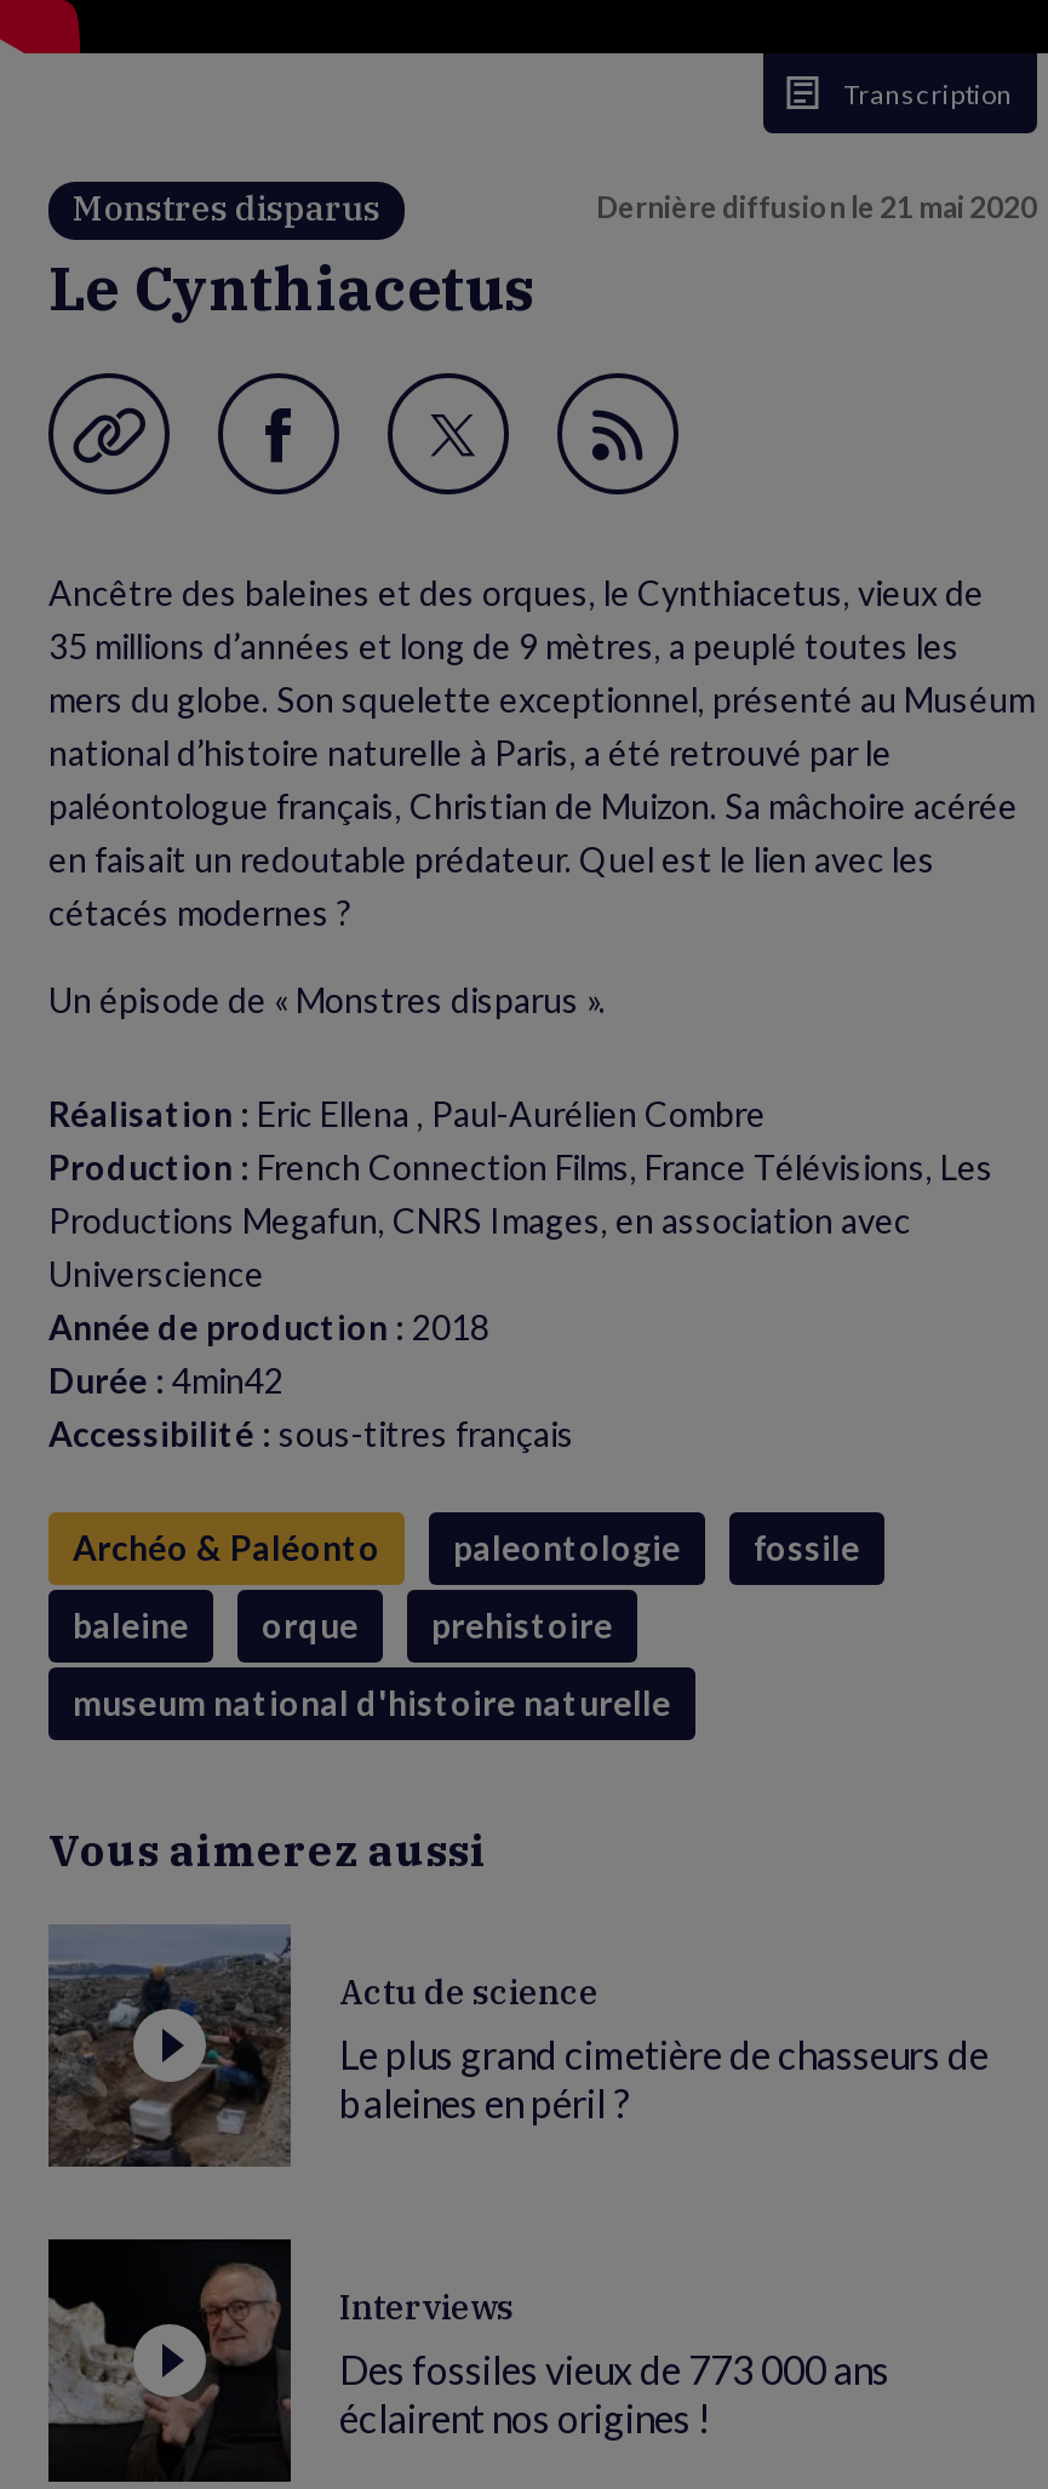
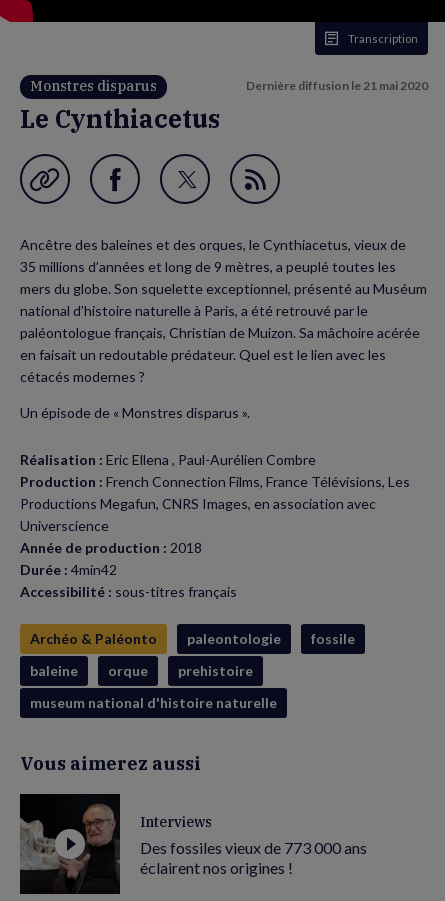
[46,1924,989,2169] [image] | Actu de science | Le plus grand cimetière de chasseurs de | baleines en péril ? -> none

